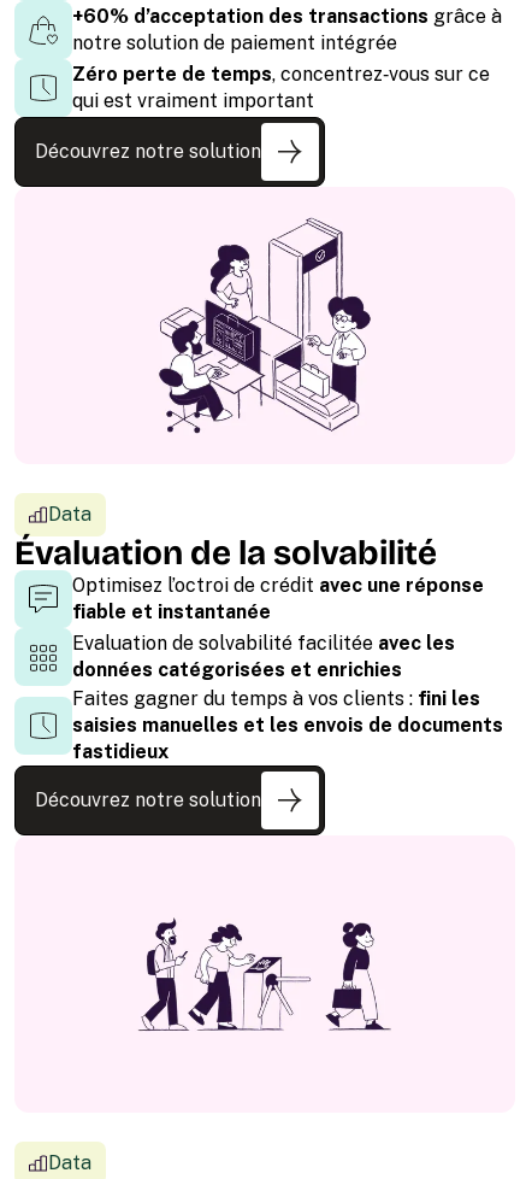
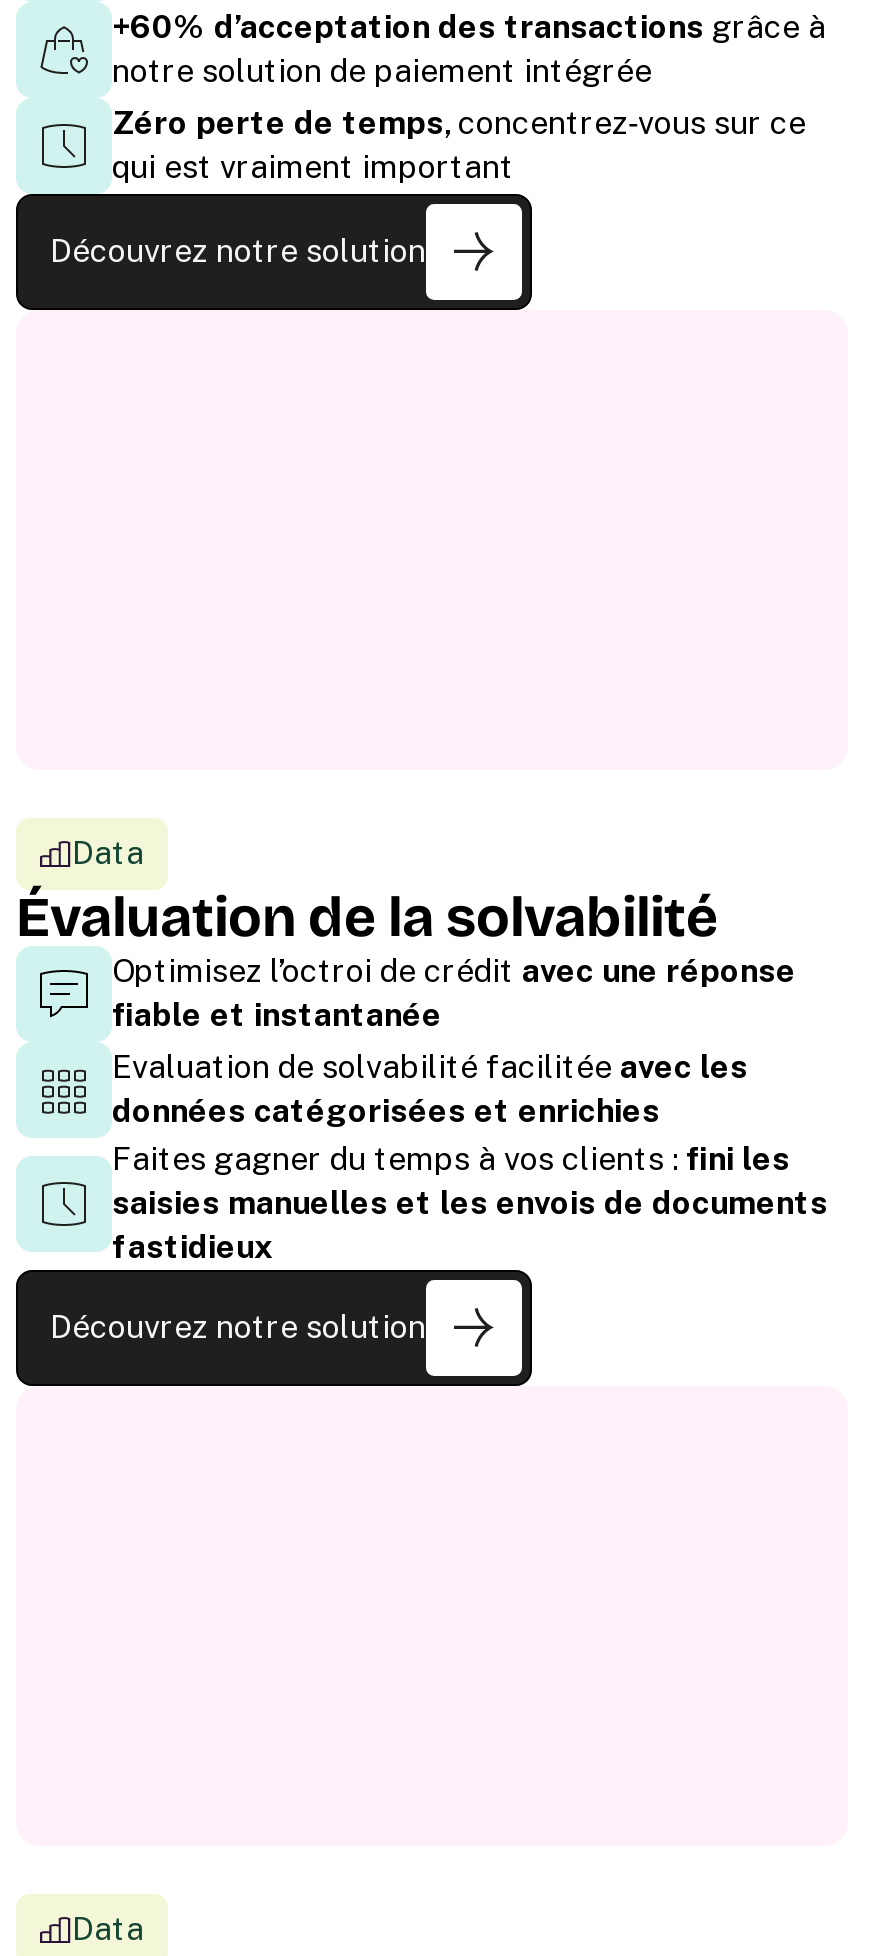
[158,217,372,434] [image] -> none
[138,917,312,1032] [image] -> none
[325,921,391,1031] [image] -> none

